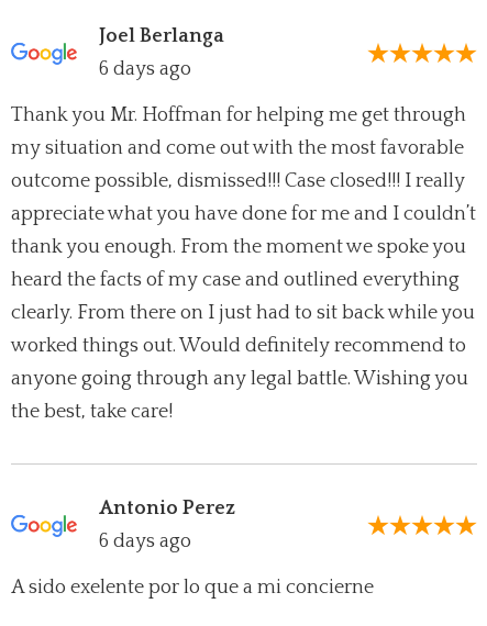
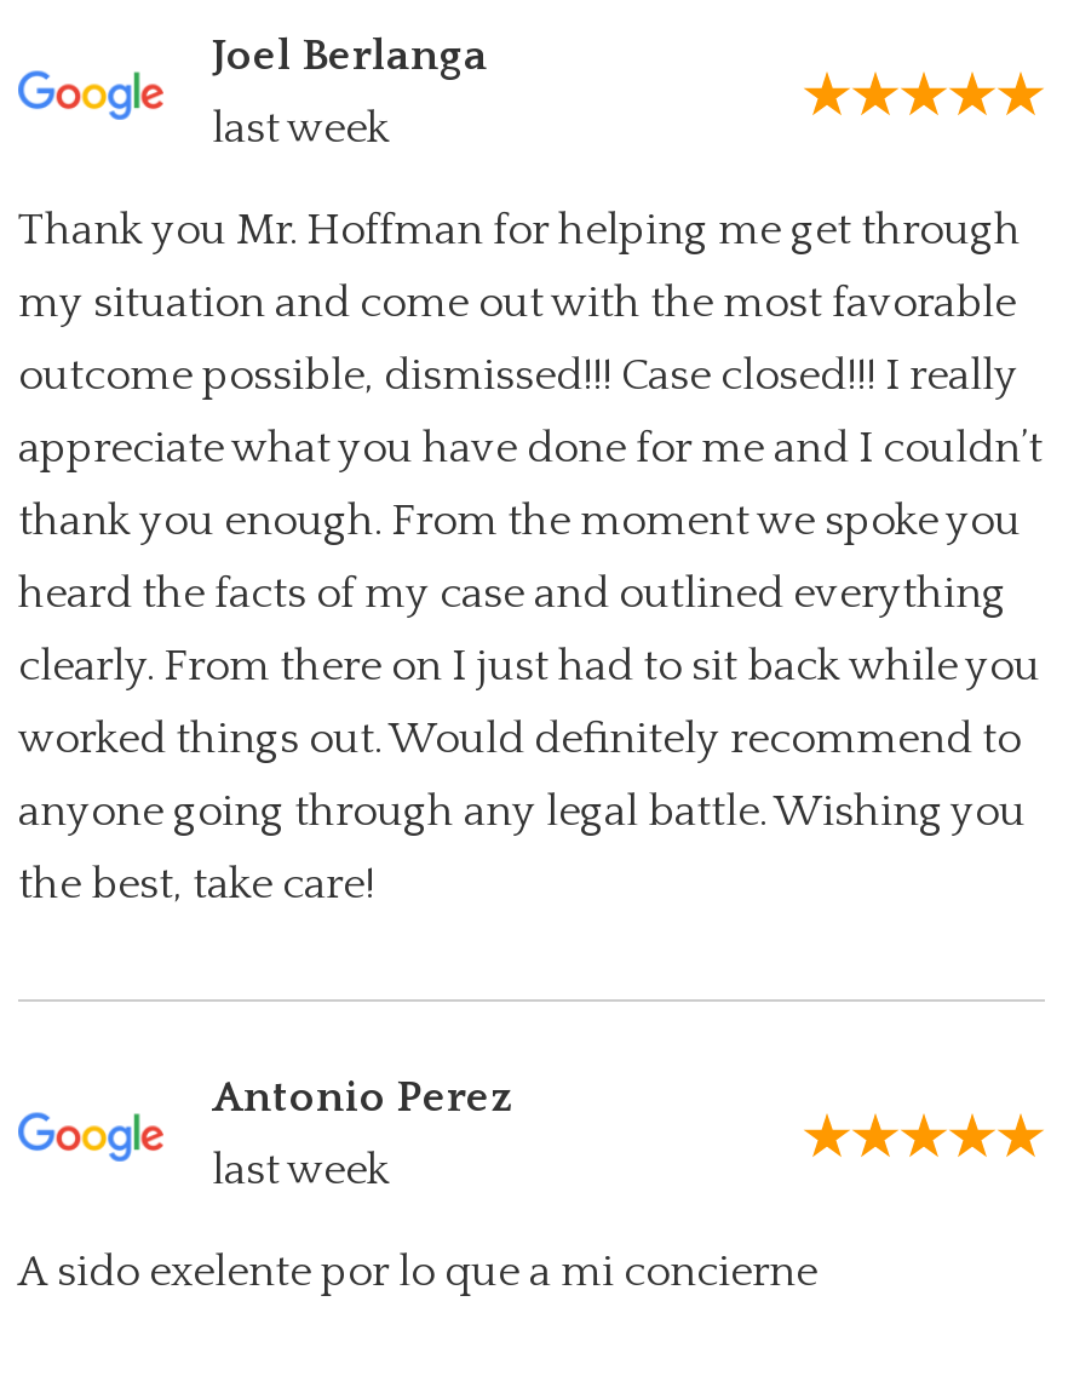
[99,58,191,80] 6 days ago -> [212,105,391,153] last week
[99,530,191,552] 6 days ago -> [212,1146,391,1195] last week

